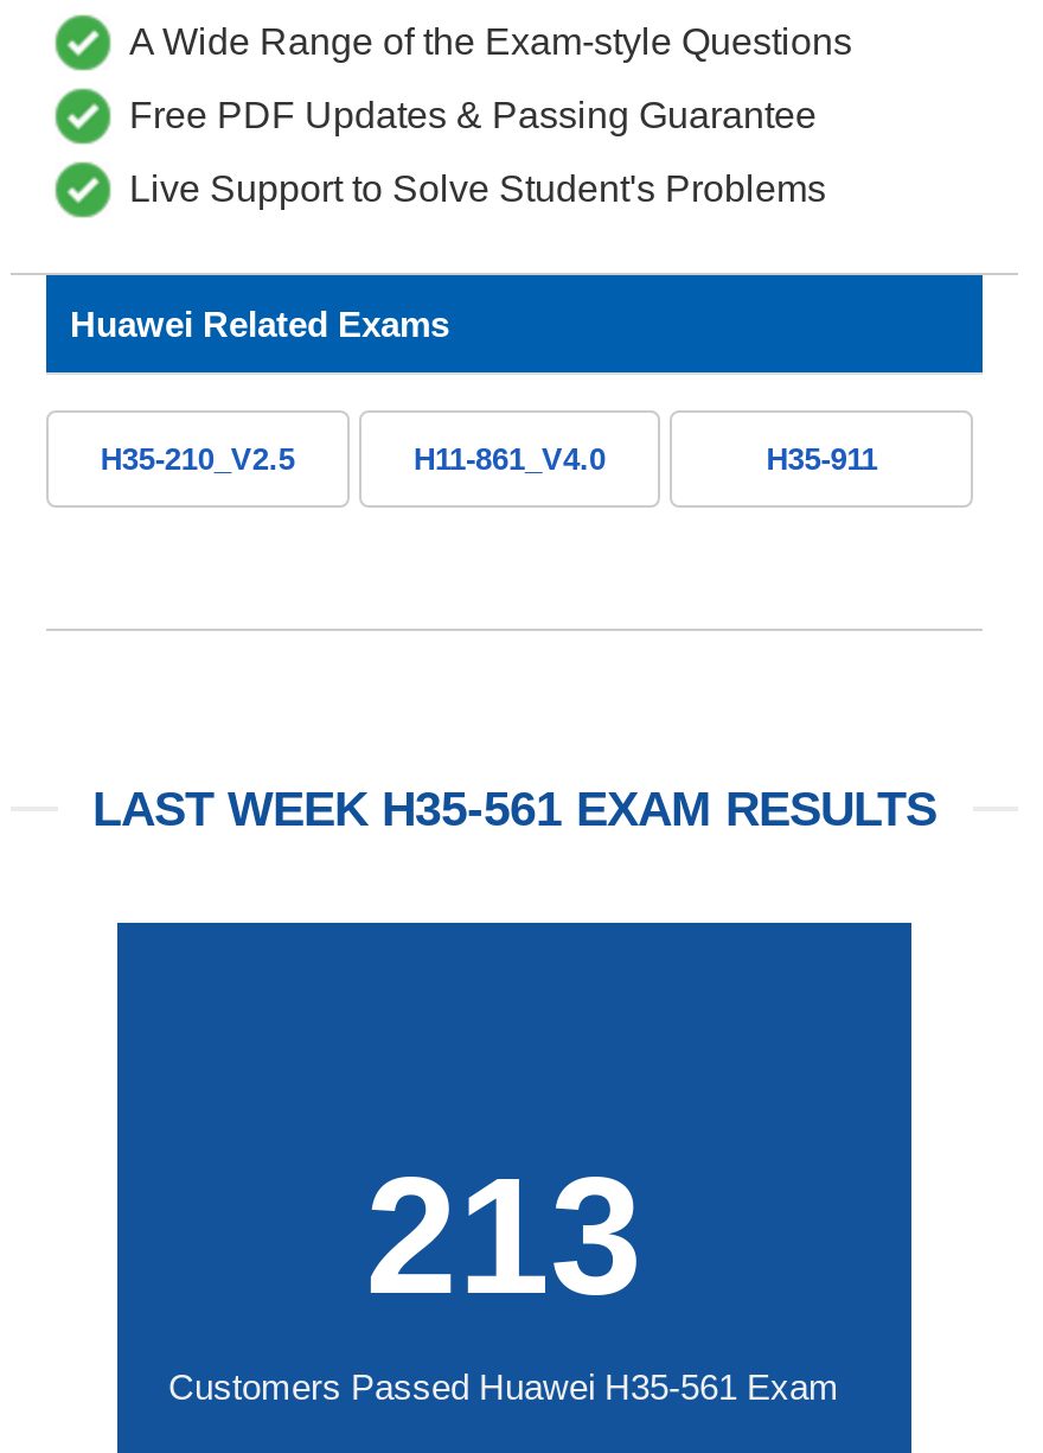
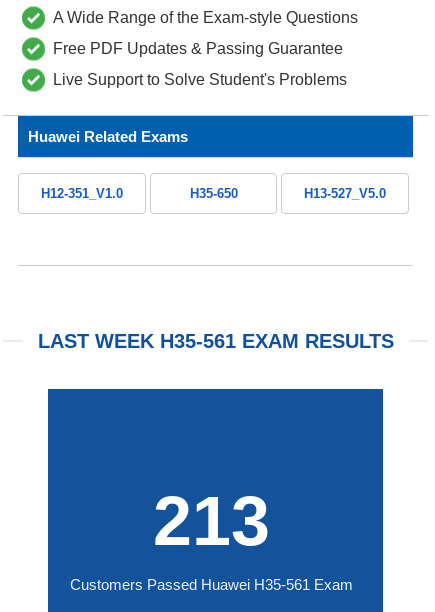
[100,442,878,478] H35-210_V2.5 | H11-861_V4.0 | H35-911 -> [41,186,386,201] H12-351_V1.0 | H35-650 | H13-527_V5.0

